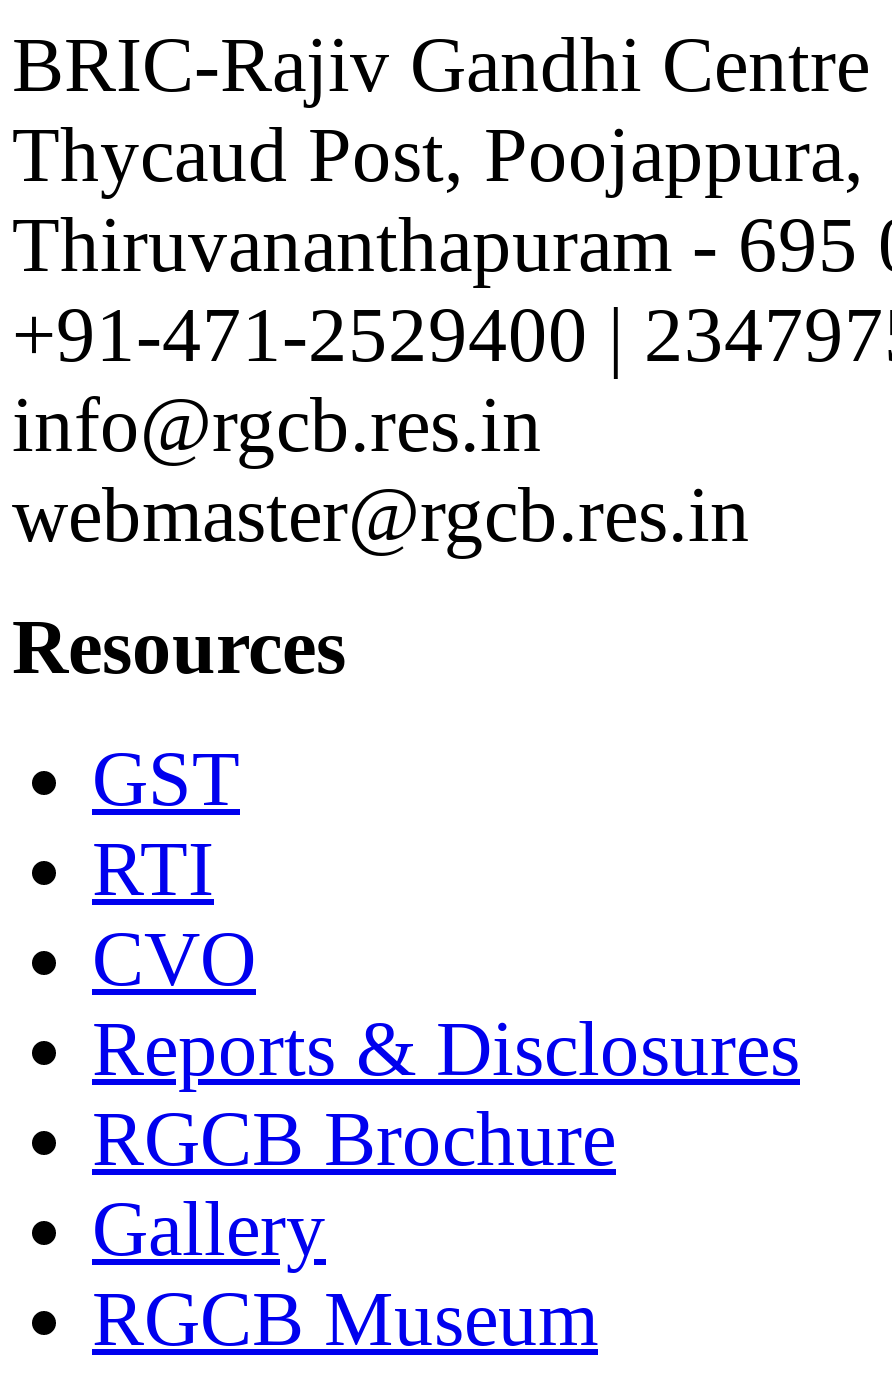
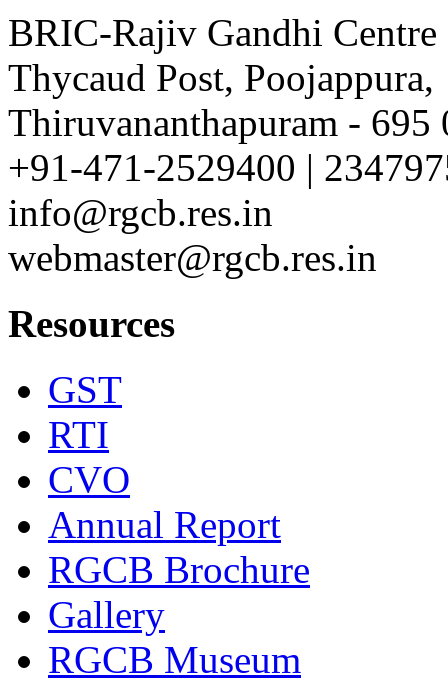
[92,1005,800,1091] Reports & Disclosures -> [48,503,281,546] Annual Report

